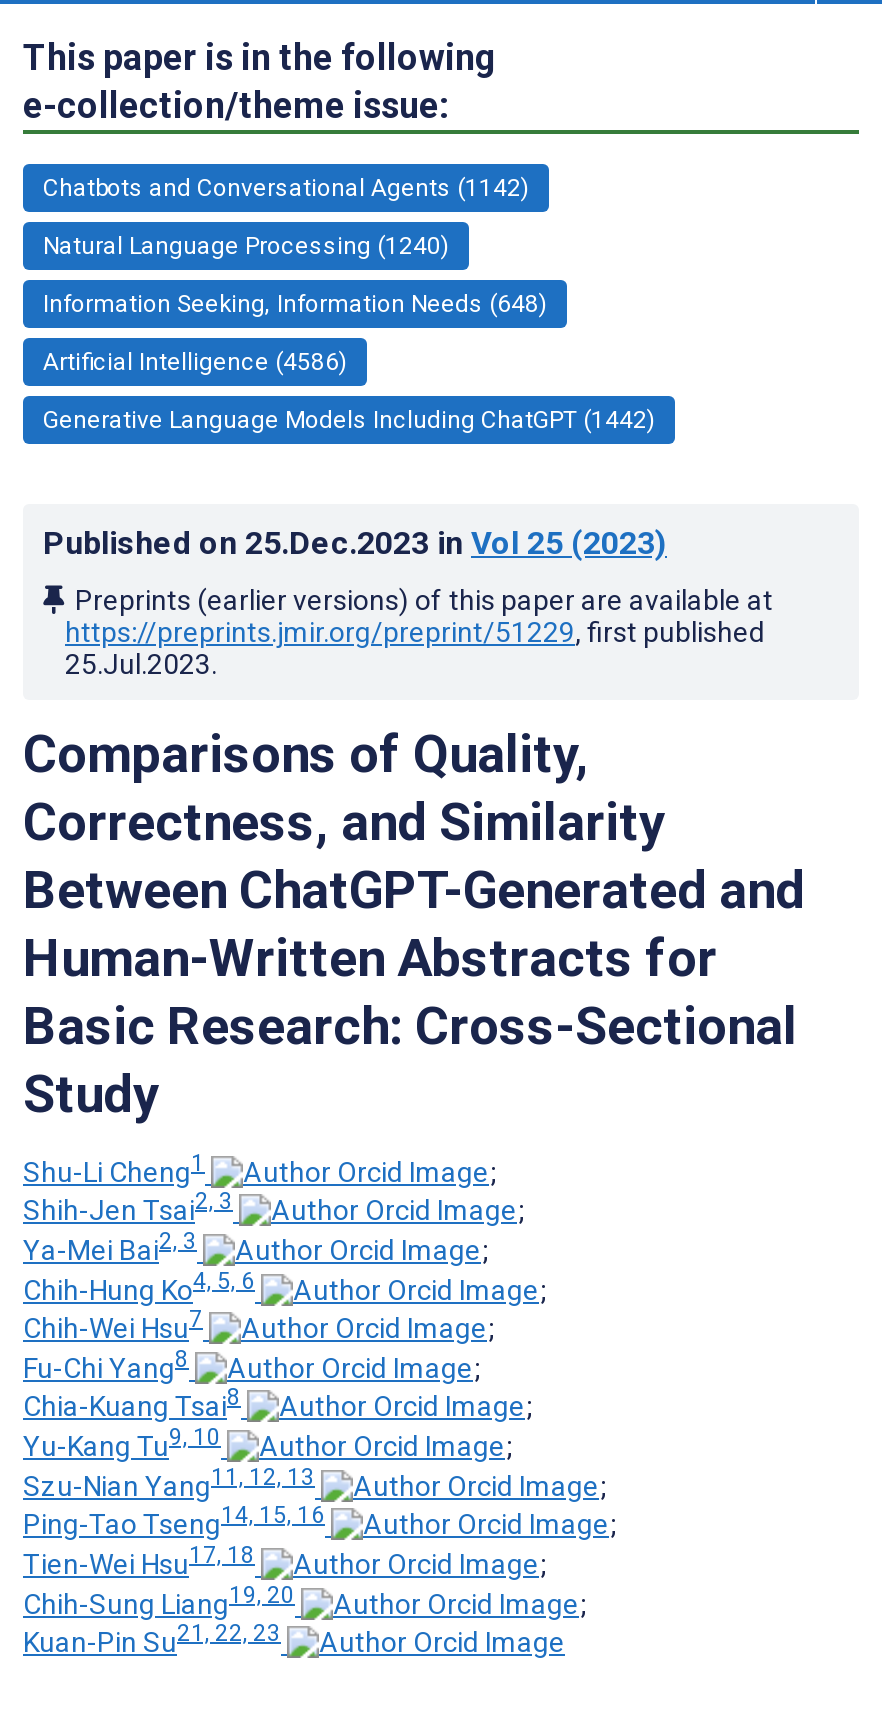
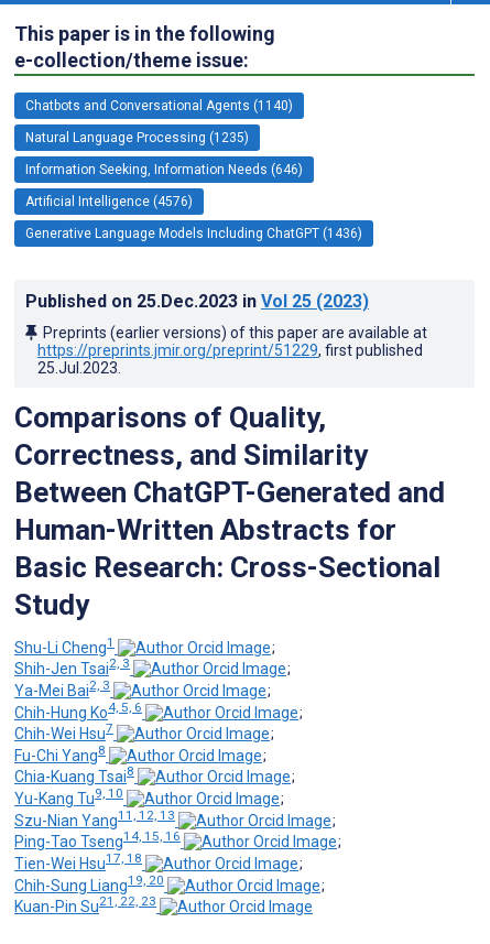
[43,174,529,202] Chatbots and Conversational Agents (1142) -> [25,98,293,113] Chatbots and Conversational Agents (1140)
[43,232,449,260] Natural Language Processing (1240) -> [25,130,249,145] Natural Language Processing (1235)
[43,290,547,318] Information Seeking, Information Needs (648) -> [25,162,303,177] Information Seeking, Information Needs (646)
[43,348,347,376] Artificial Intelligence (4586) -> [25,194,193,209] Artificial Intelligence (4576)
[43,406,655,434] Generative Language Models Including ChatGPT (1442) -> [25,226,362,241] Generative Language Models Including ChatGPT (1436)

